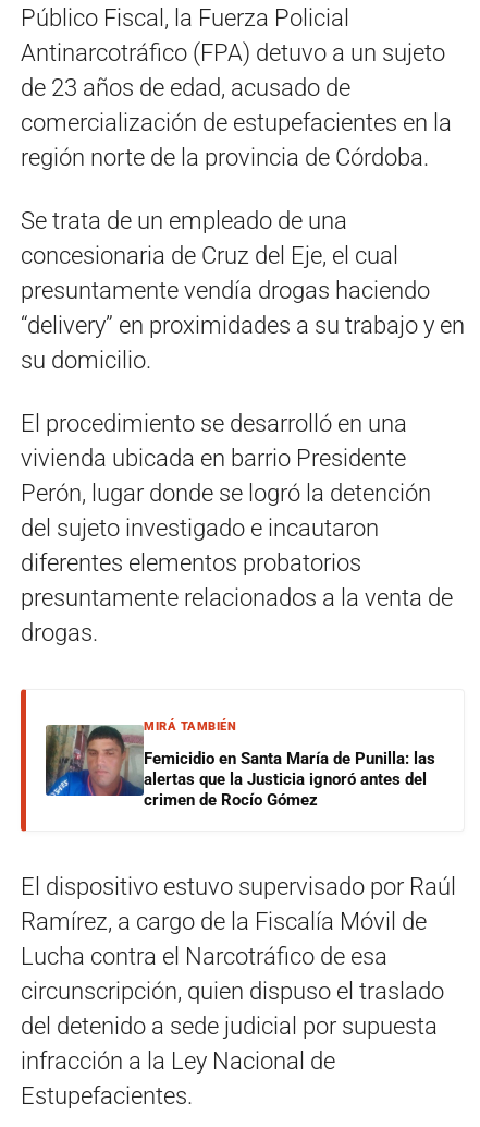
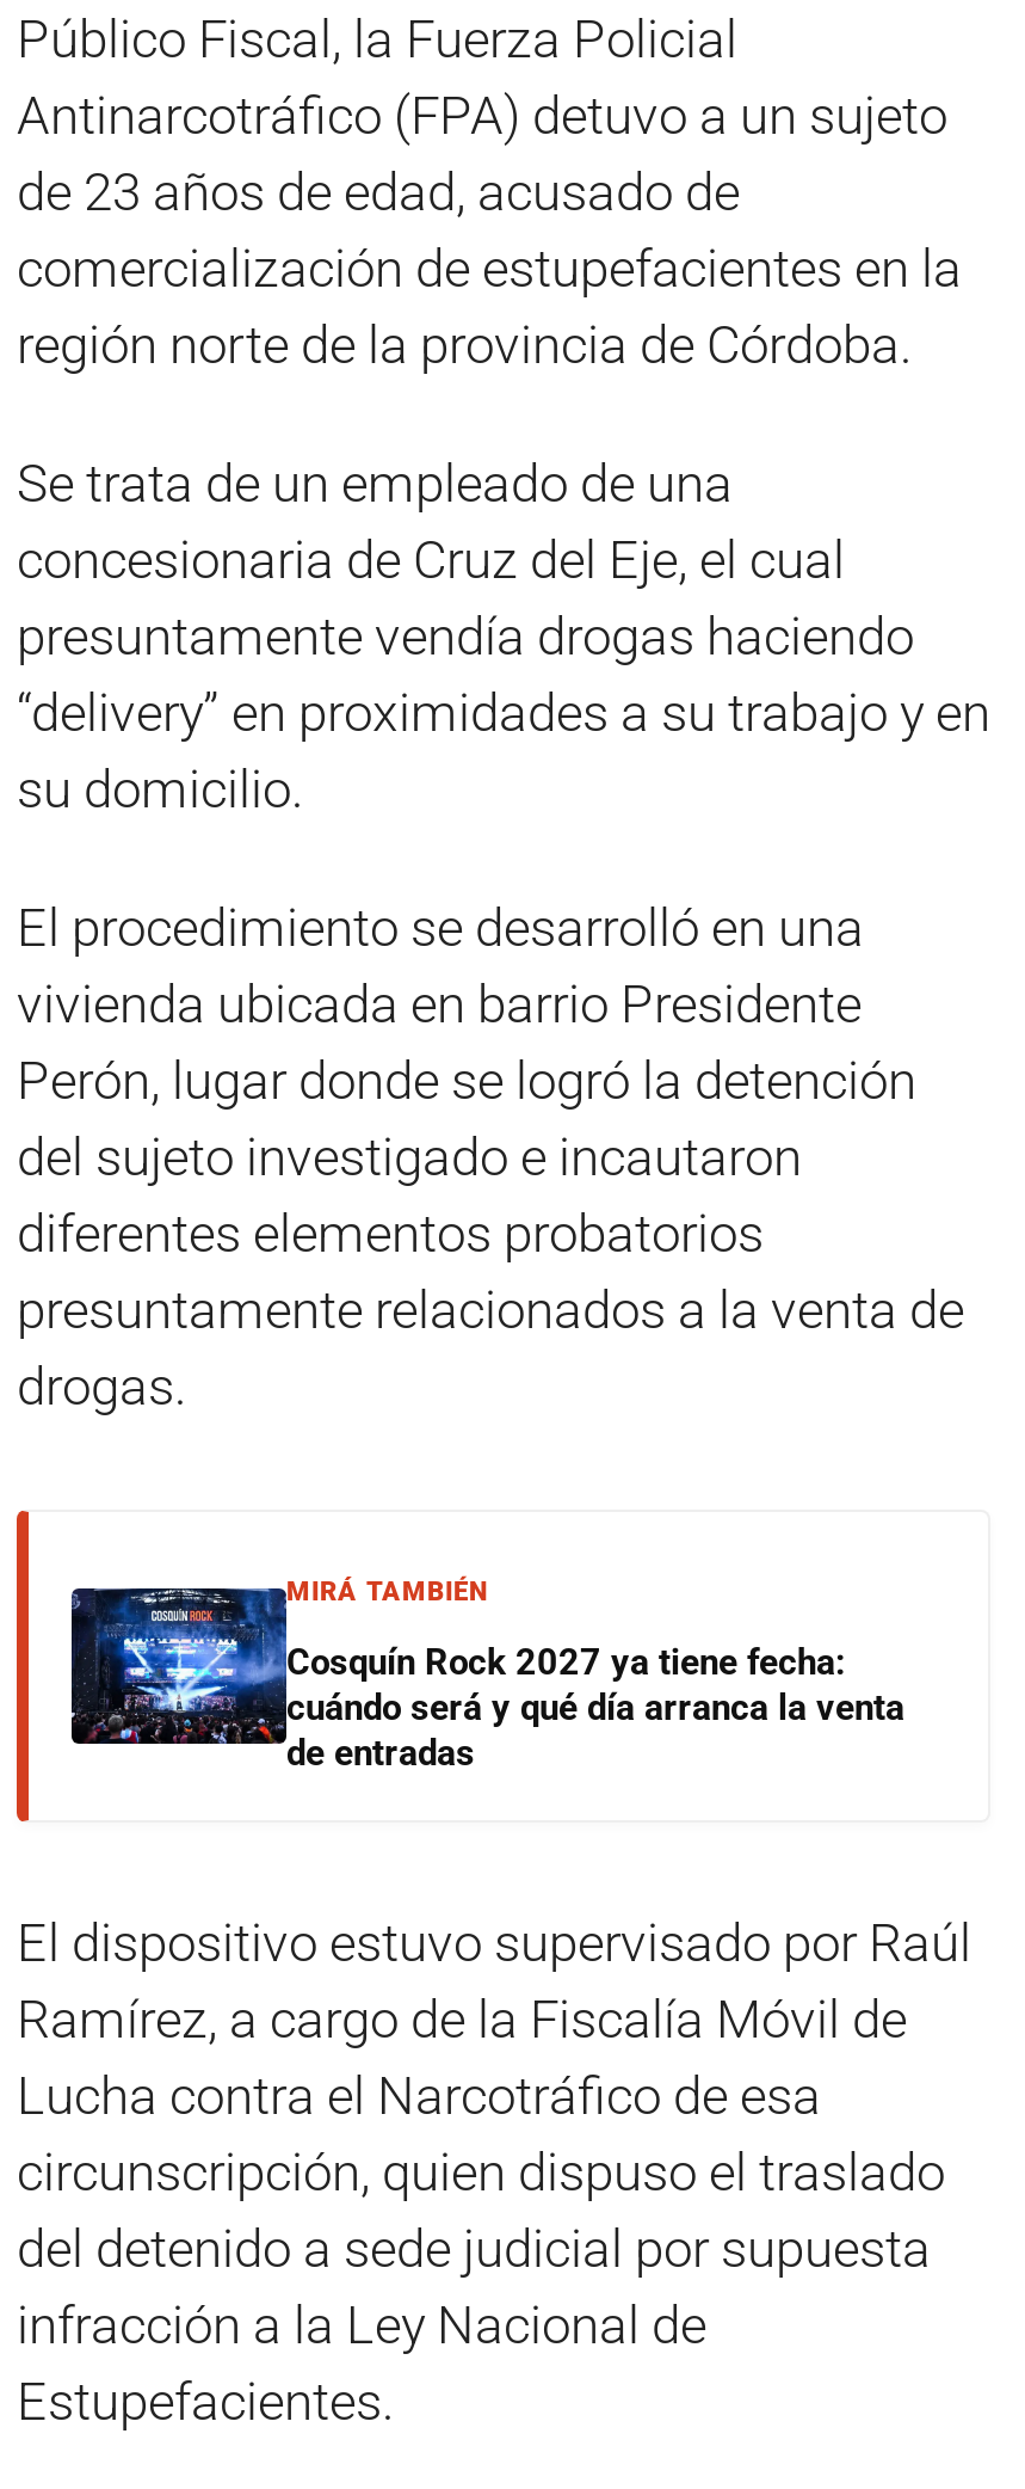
[45,724,435,810] [image] | Femicidio en Santa María de Punilla: las | alertas que la Justicia ignoró antes del | crimen de Rocío Gómez -> [69,1586,904,1775] [image] | Cosquín Rock 2027 ya tiene fecha: | cuándo será y qué día arranca la venta | de entradas

